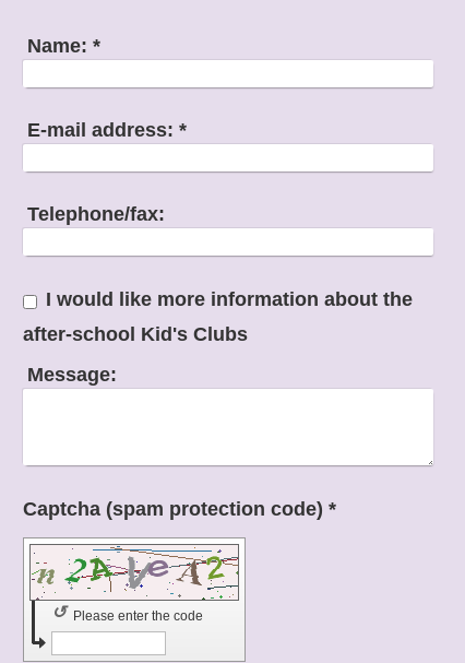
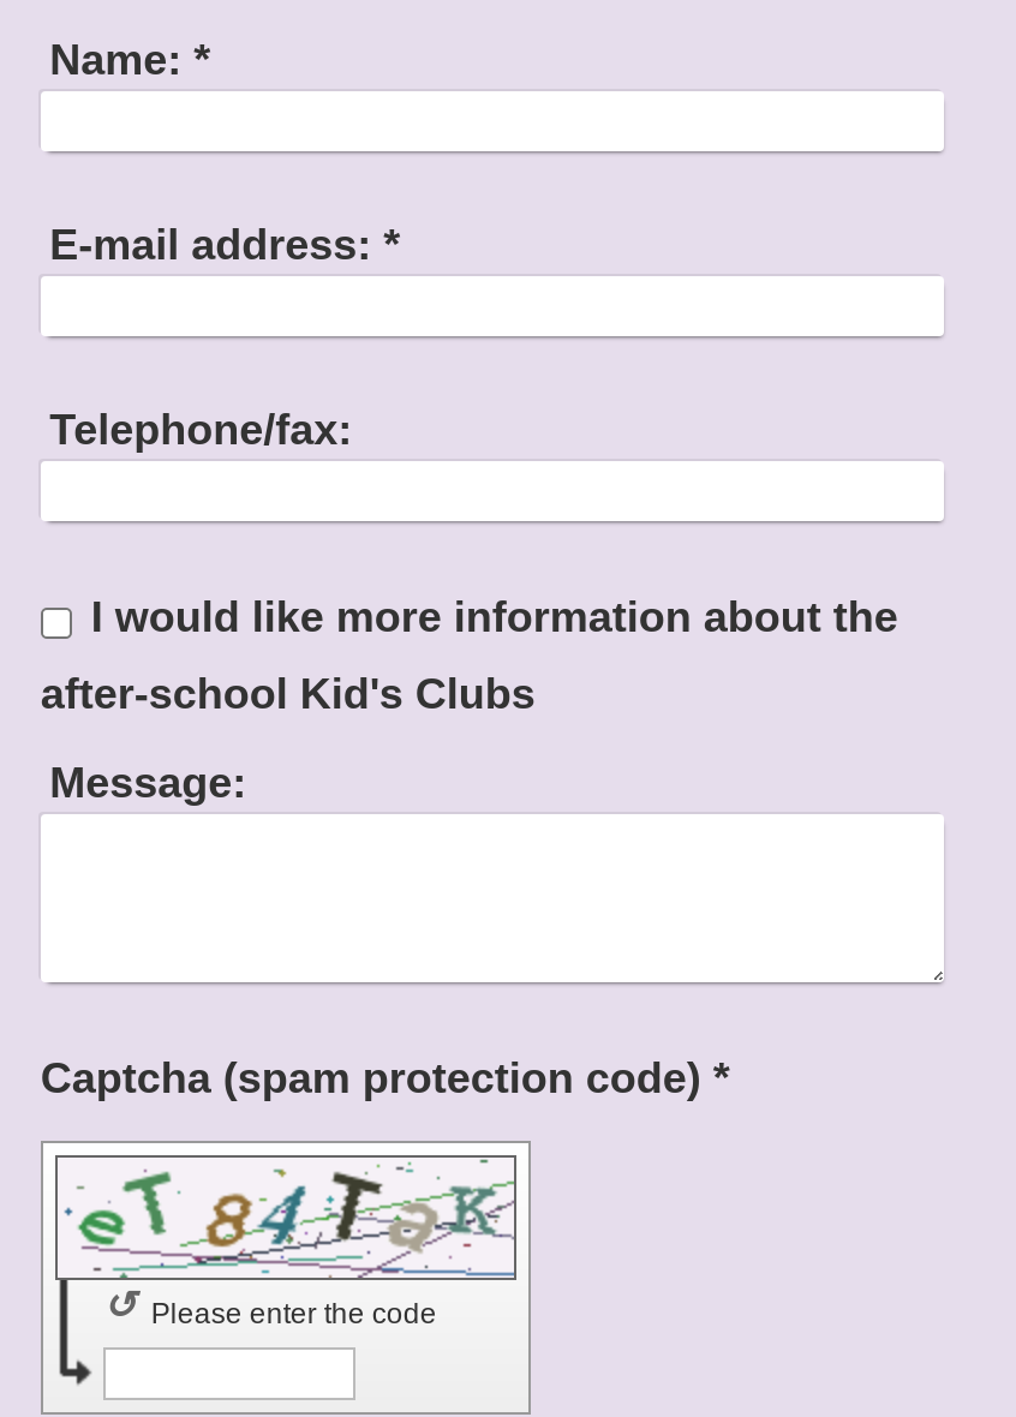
[32,545,239,601] [image] -> [60,1158,516,1280] [image]

